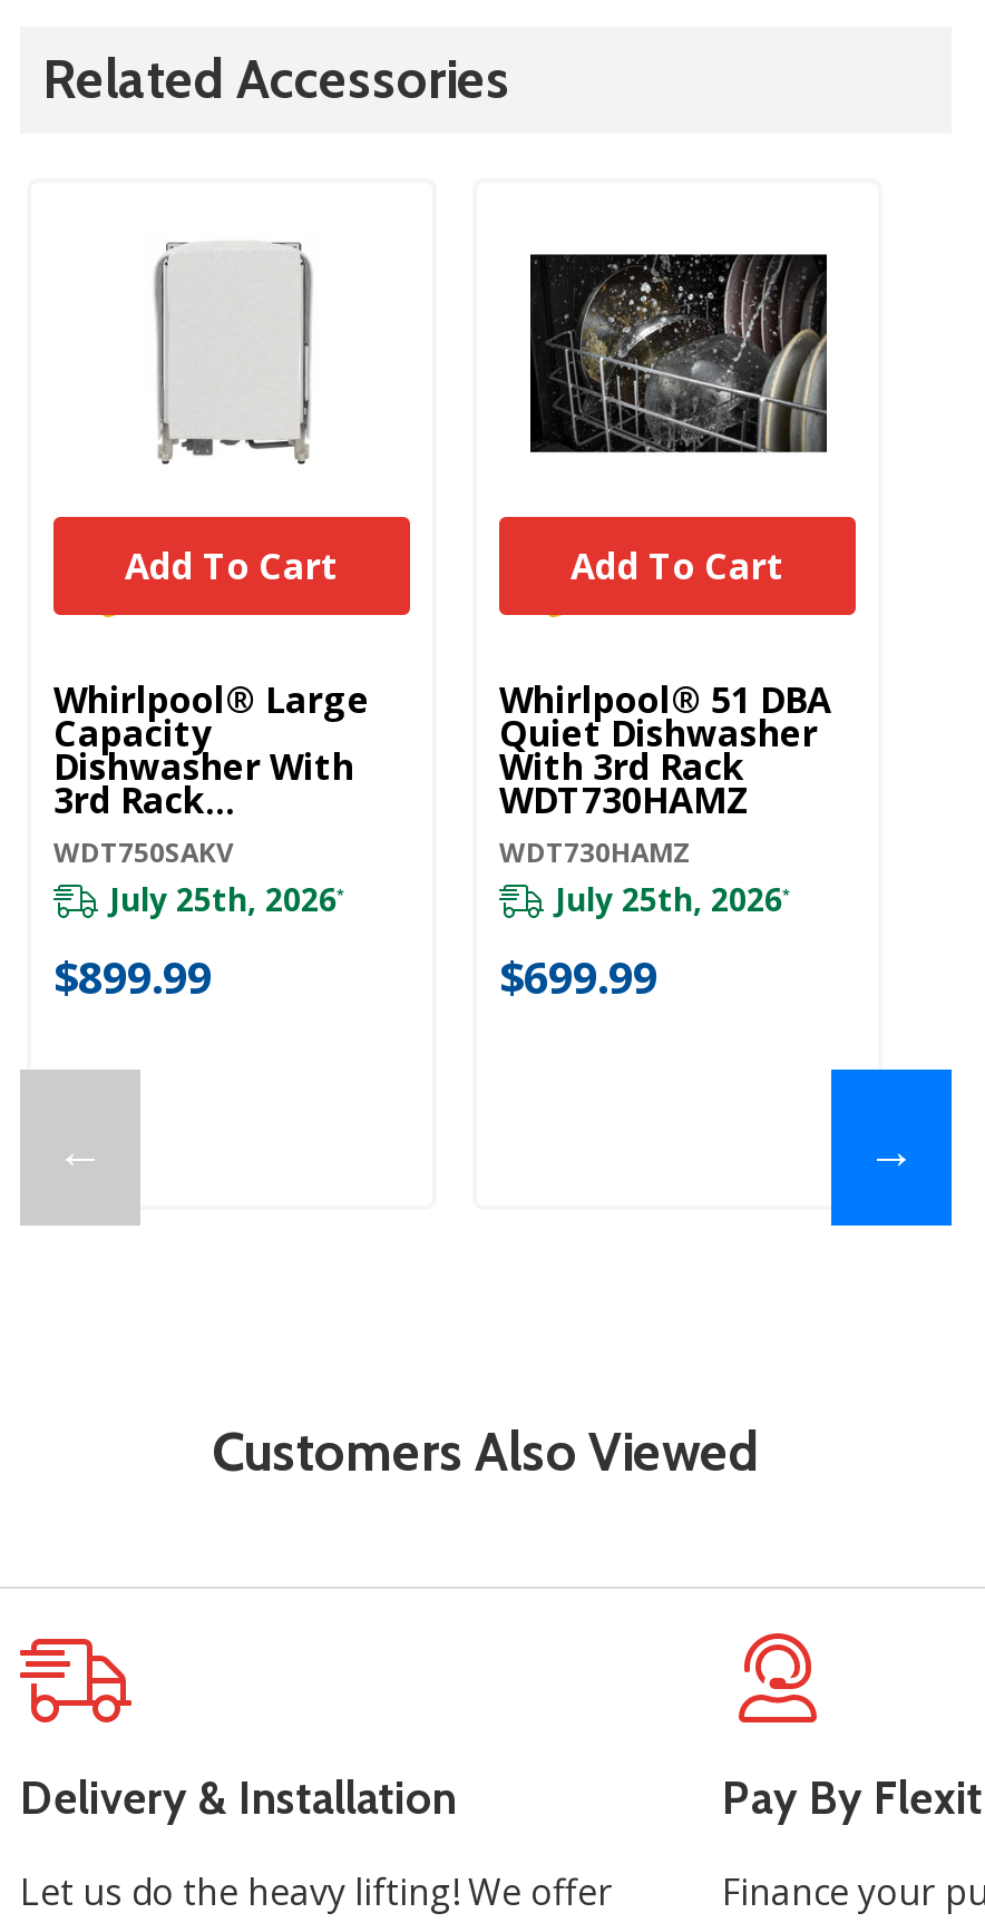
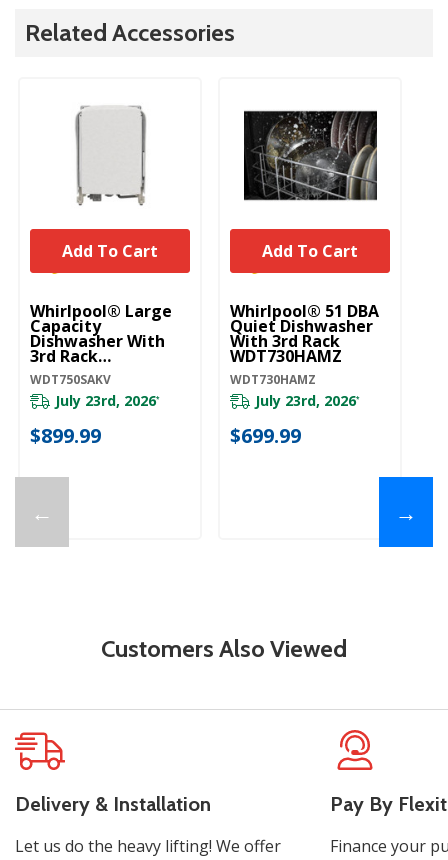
[109,879,343,921] July 25th, 2026* -> [55,391,159,410] July 23rd, 2026*
[555,879,789,921] July 25th, 2026* -> [255,391,359,410] July 23rd, 2026*

